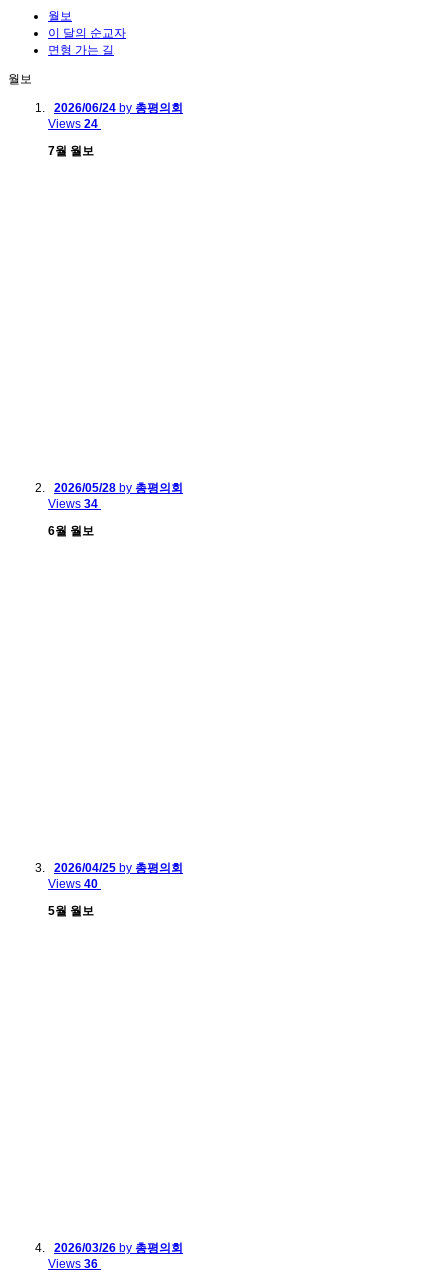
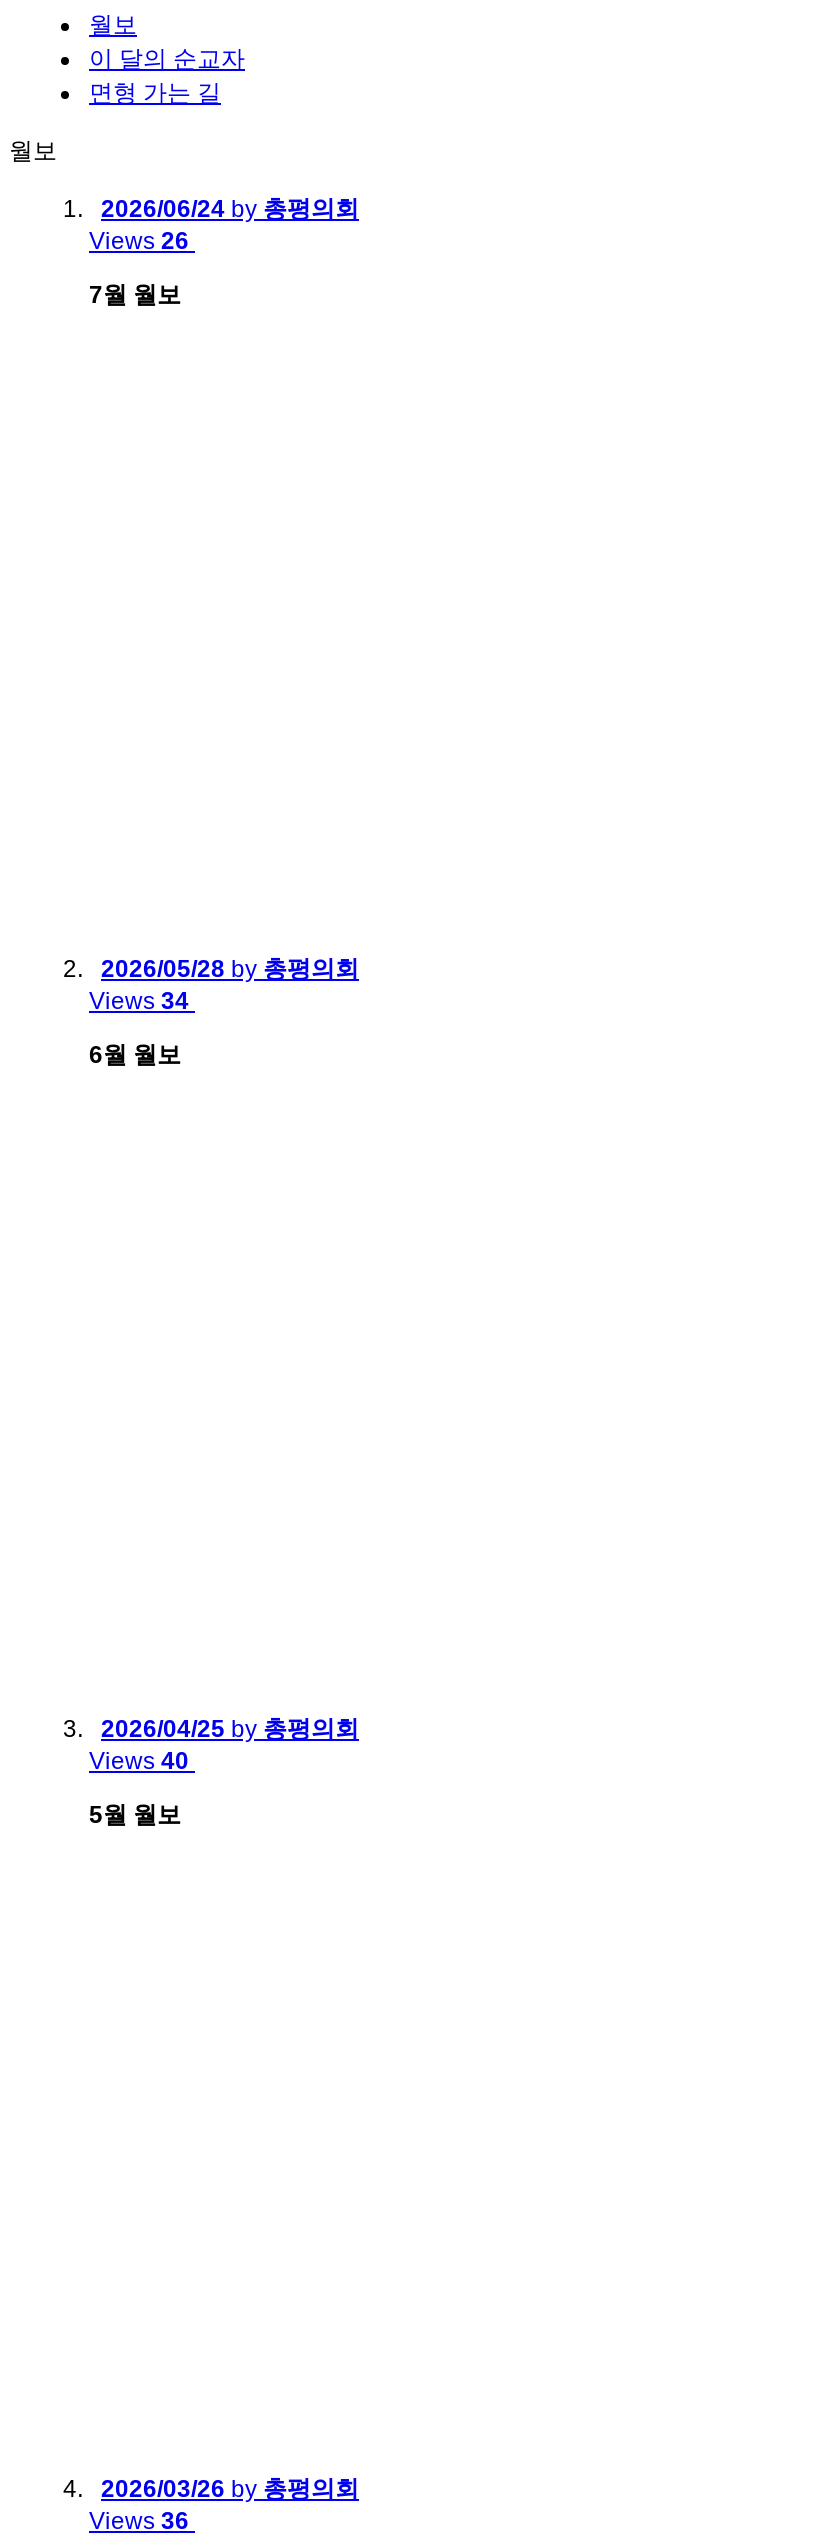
[48,117,98,131] Views 24 -> [89,227,189,255] Views 26

